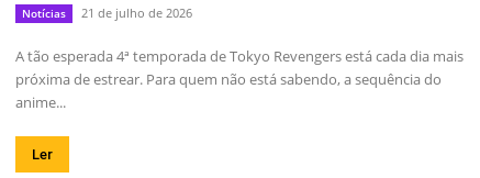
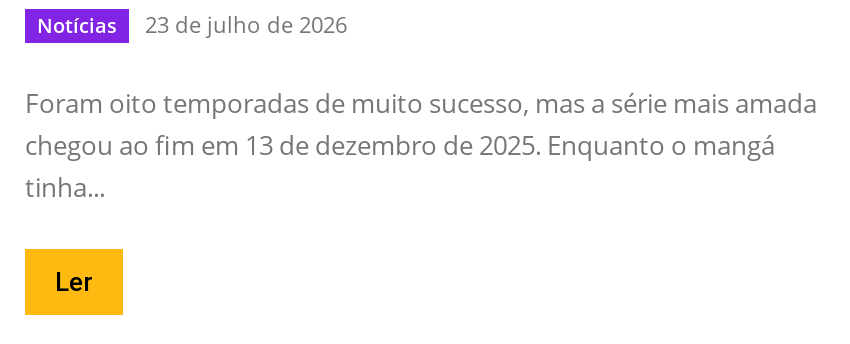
[22,5,192,21] Notícias 21 de julho de 2026 -> [37,9,347,39] Notícias 23 de julho de 2026
[15,46,464,112] A tão esperada 4ª temporada de Tokyo Revengers está cada dia mais | próxima de estrear. Para quem não está sabendo, a sequência do | anime... -> [25,85,817,205] Foram oito temporadas de muito sucesso, mas a série mais amada | chegou ao fim em 13 de dezembro de 2025. Enquanto o mangá | tinha...

